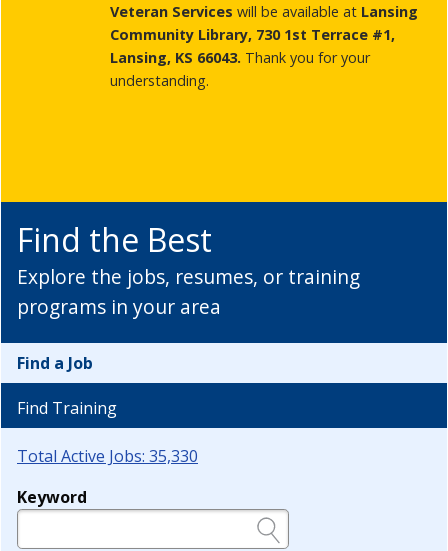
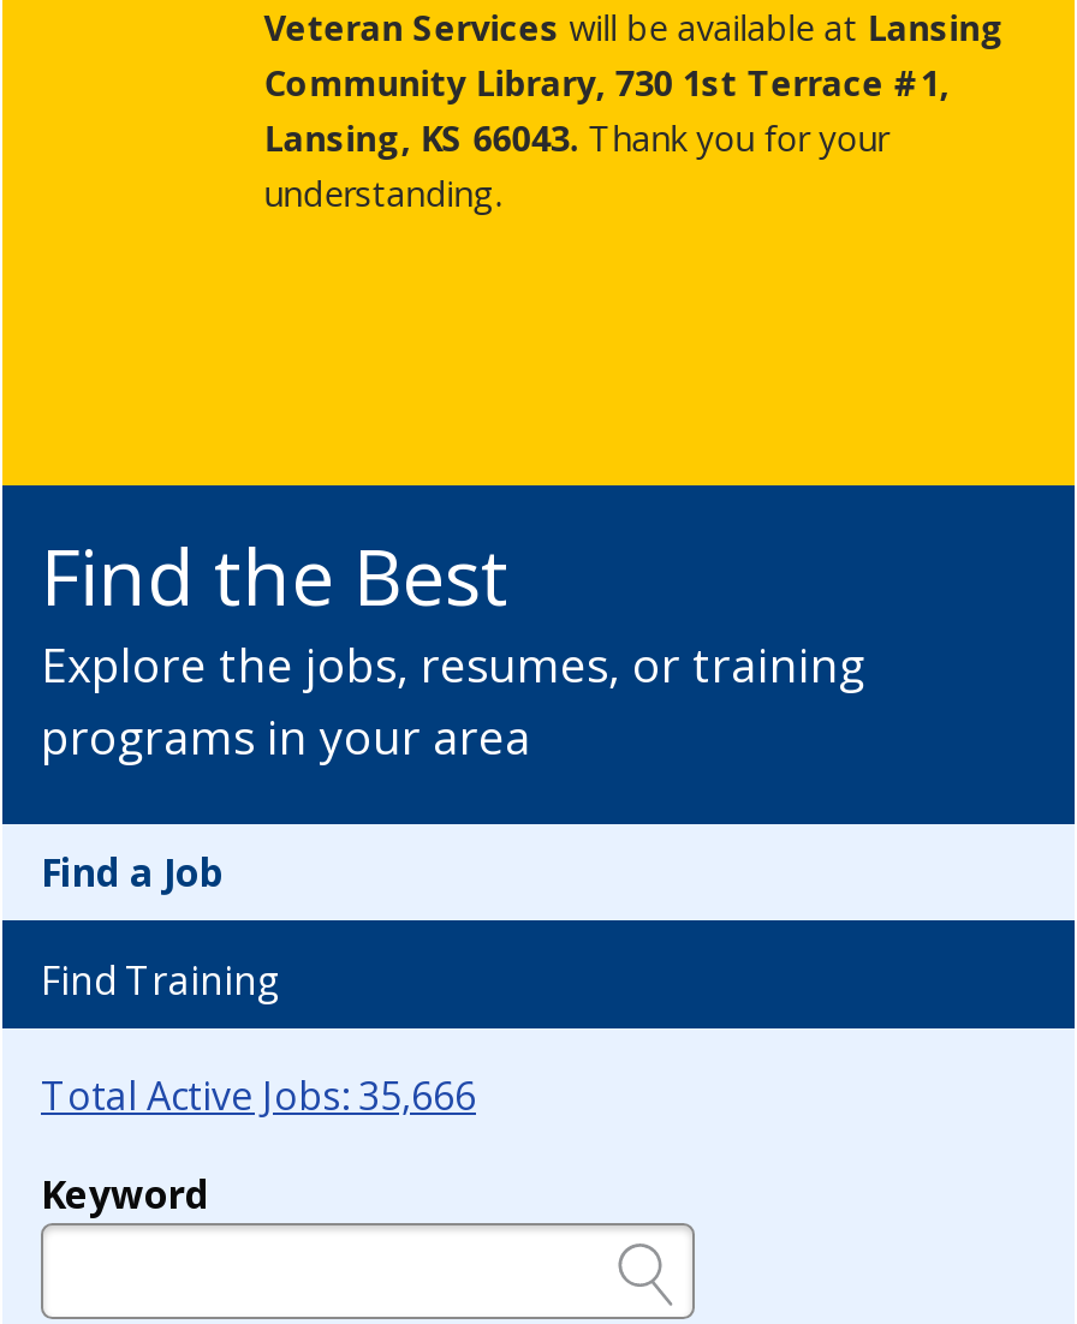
[17,445,198,467] Total Active Jobs: 35,330 -> [41,1068,476,1121] Total Active Jobs: 35,666

